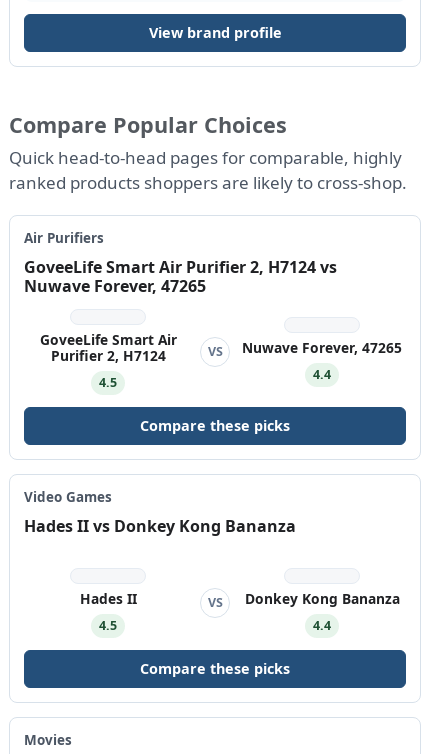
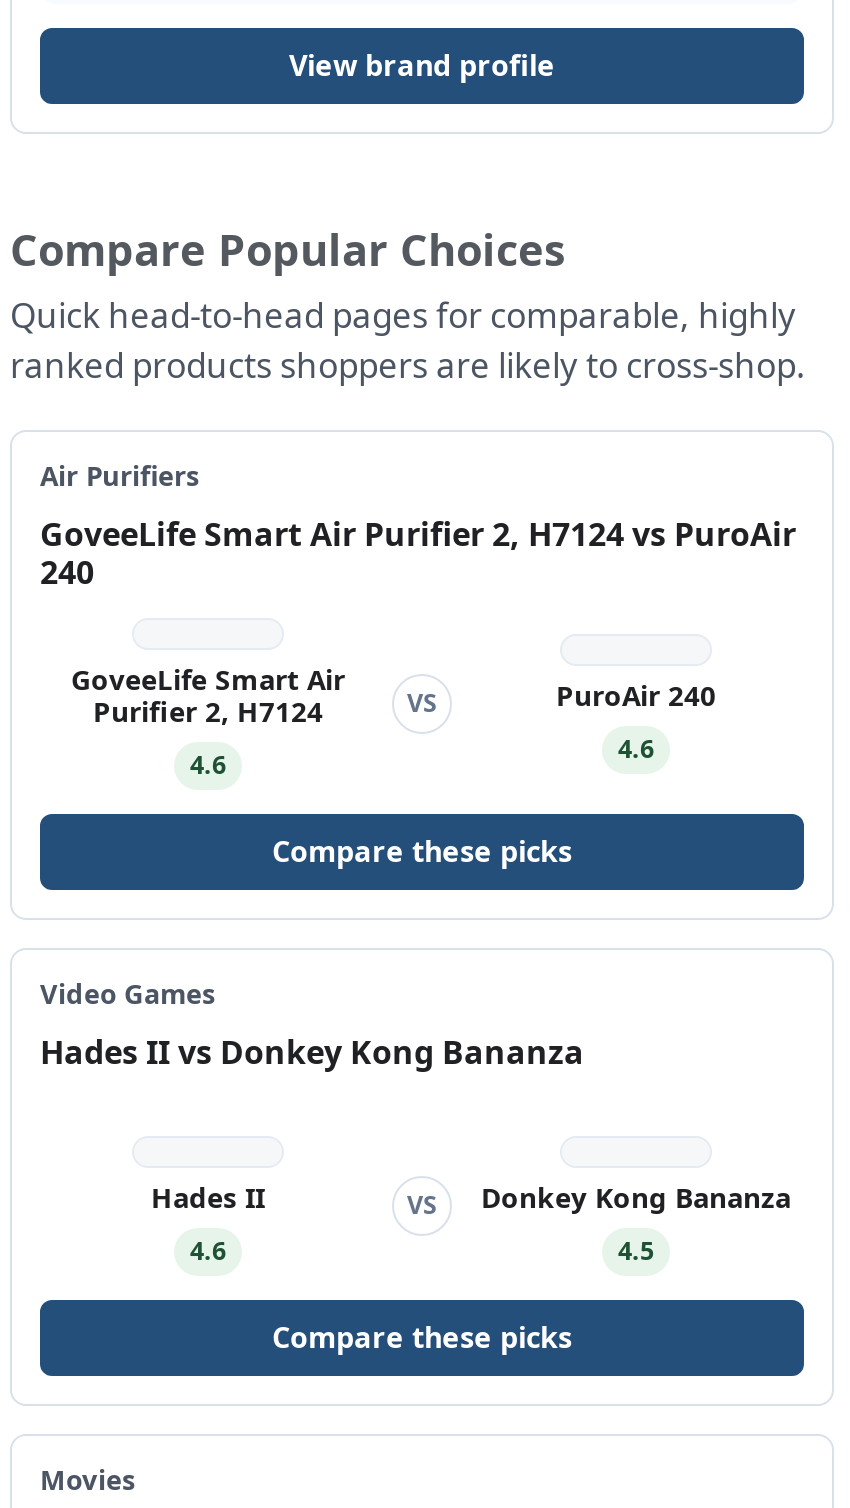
[24,256,337,297] GoveeLife Smart Air Purifier 2, H7124 vs | Nuwave Forever, 47265 -> [40,512,796,594] GoveeLife Smart Air Purifier 2, H7124 vs PuroAir | 240
[242,338,402,357] Nuwave Forever, 47265 -> [556,677,716,715] PuroAir 240
[313,366,331,383] 4.4 -> [618,733,654,767] 4.6
[99,374,117,391] 4.5 -> [190,749,226,783] 4.6
[99,617,117,634] 4.5 -> [190,1235,226,1269] 4.6
[313,617,331,634] 4.4 -> [618,1235,654,1269] 4.5

